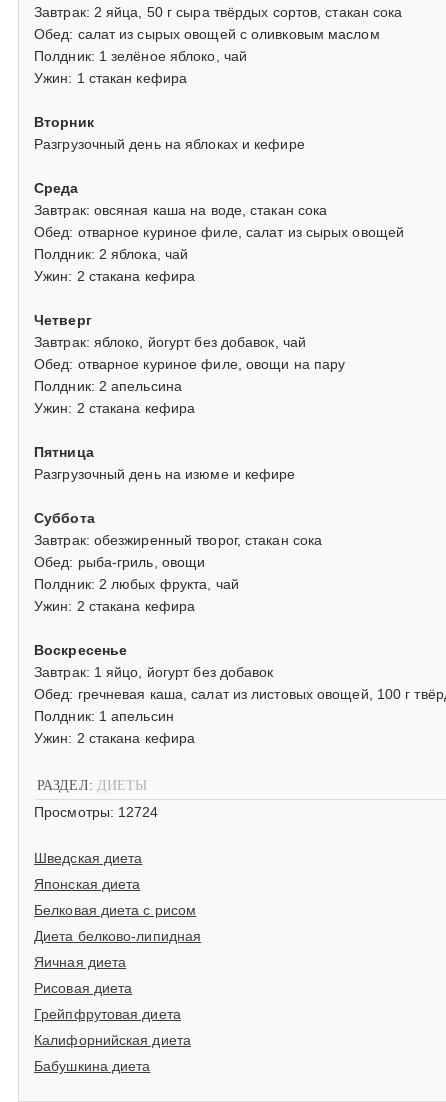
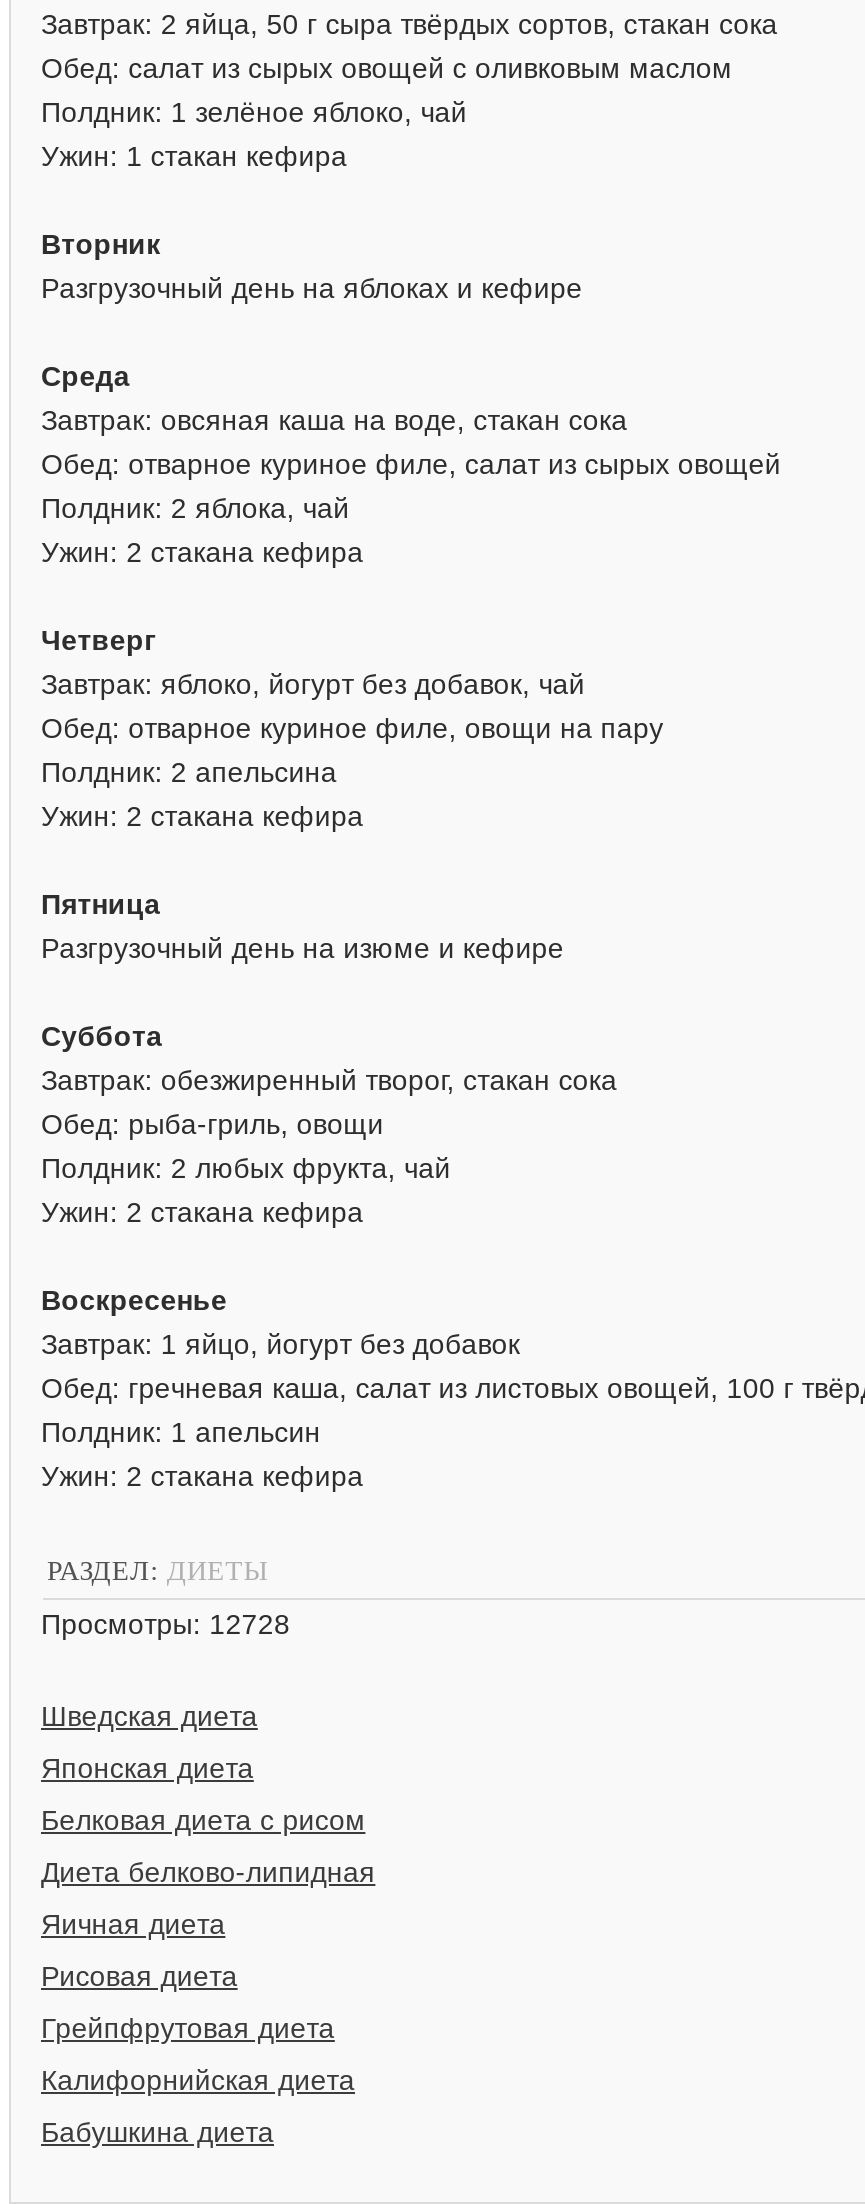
[34,803,159,819] Просмотры: 12724 -> [41,1607,290,1639] Просмотры: 12728

